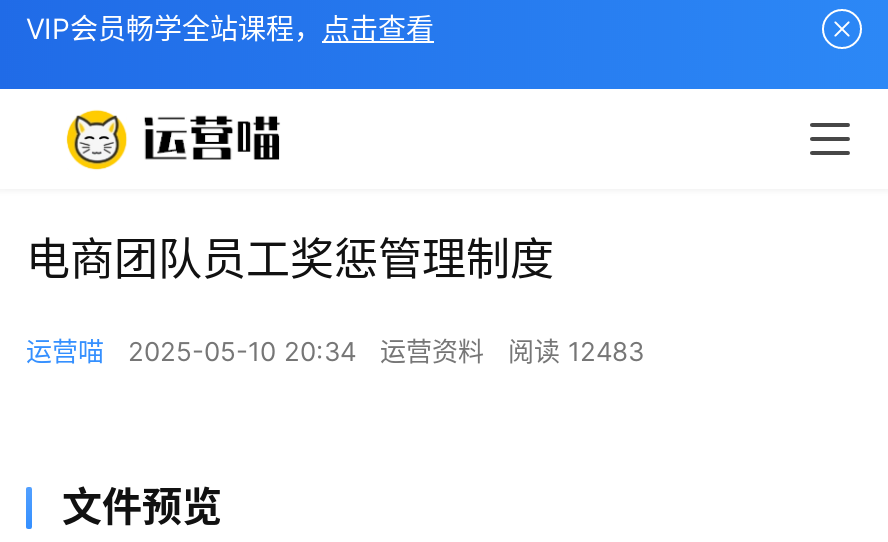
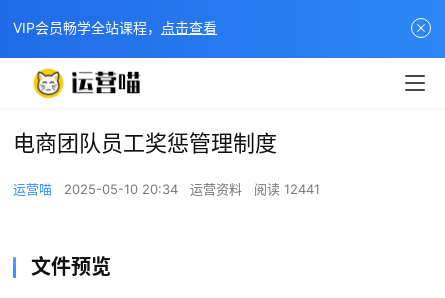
[26,335,644,367] 运营喵 2025-05-10 20:34 运营资料 阅读 12483 -> [13,181,320,197] 运营喵 2025-05-10 20:34 运营资料 阅读 12441

